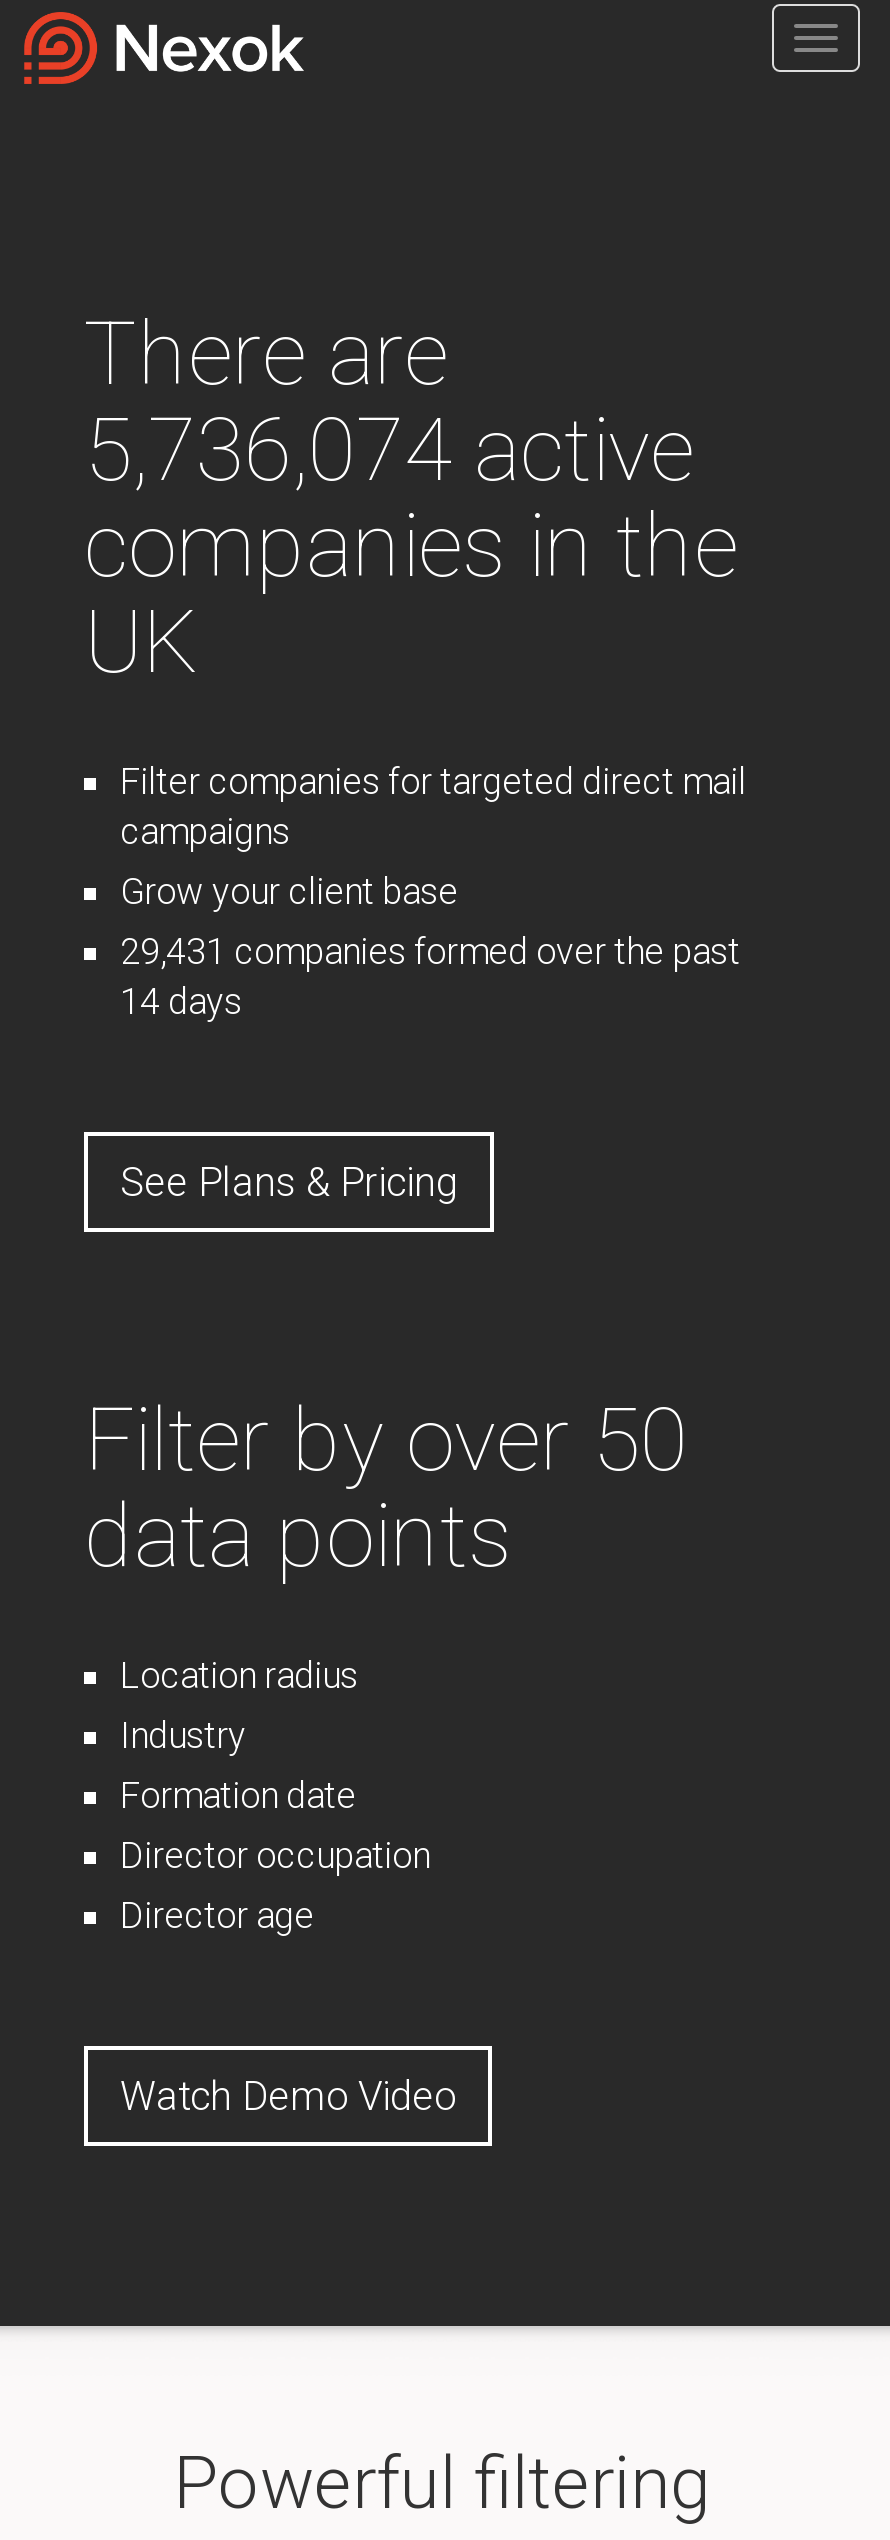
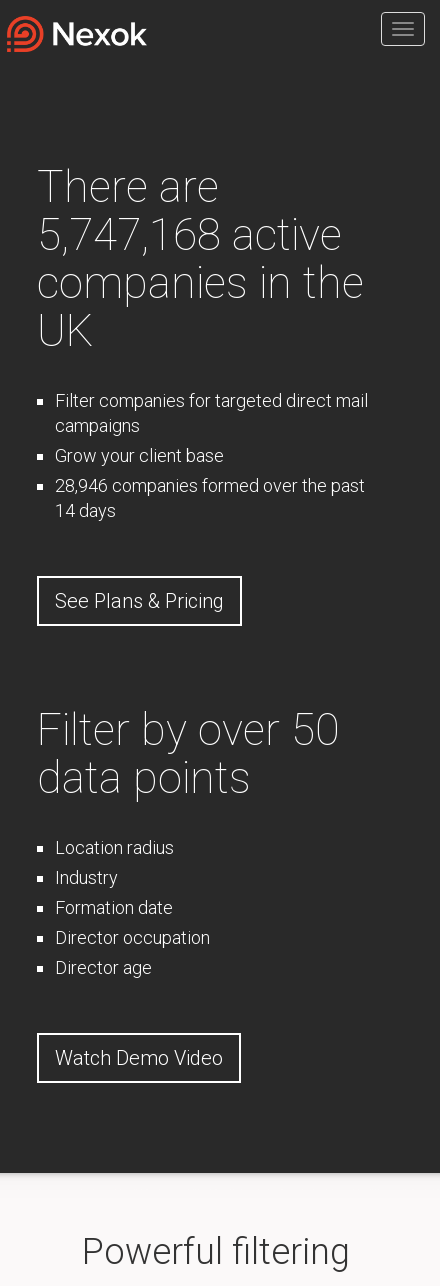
[84,398,694,502] 5,736,074 active -> [37,209,342,261] 5,747,168 active
[120,930,740,972] 29,431 companies formed over the past -> [55,475,365,496] 28,946 companies formed over the past

